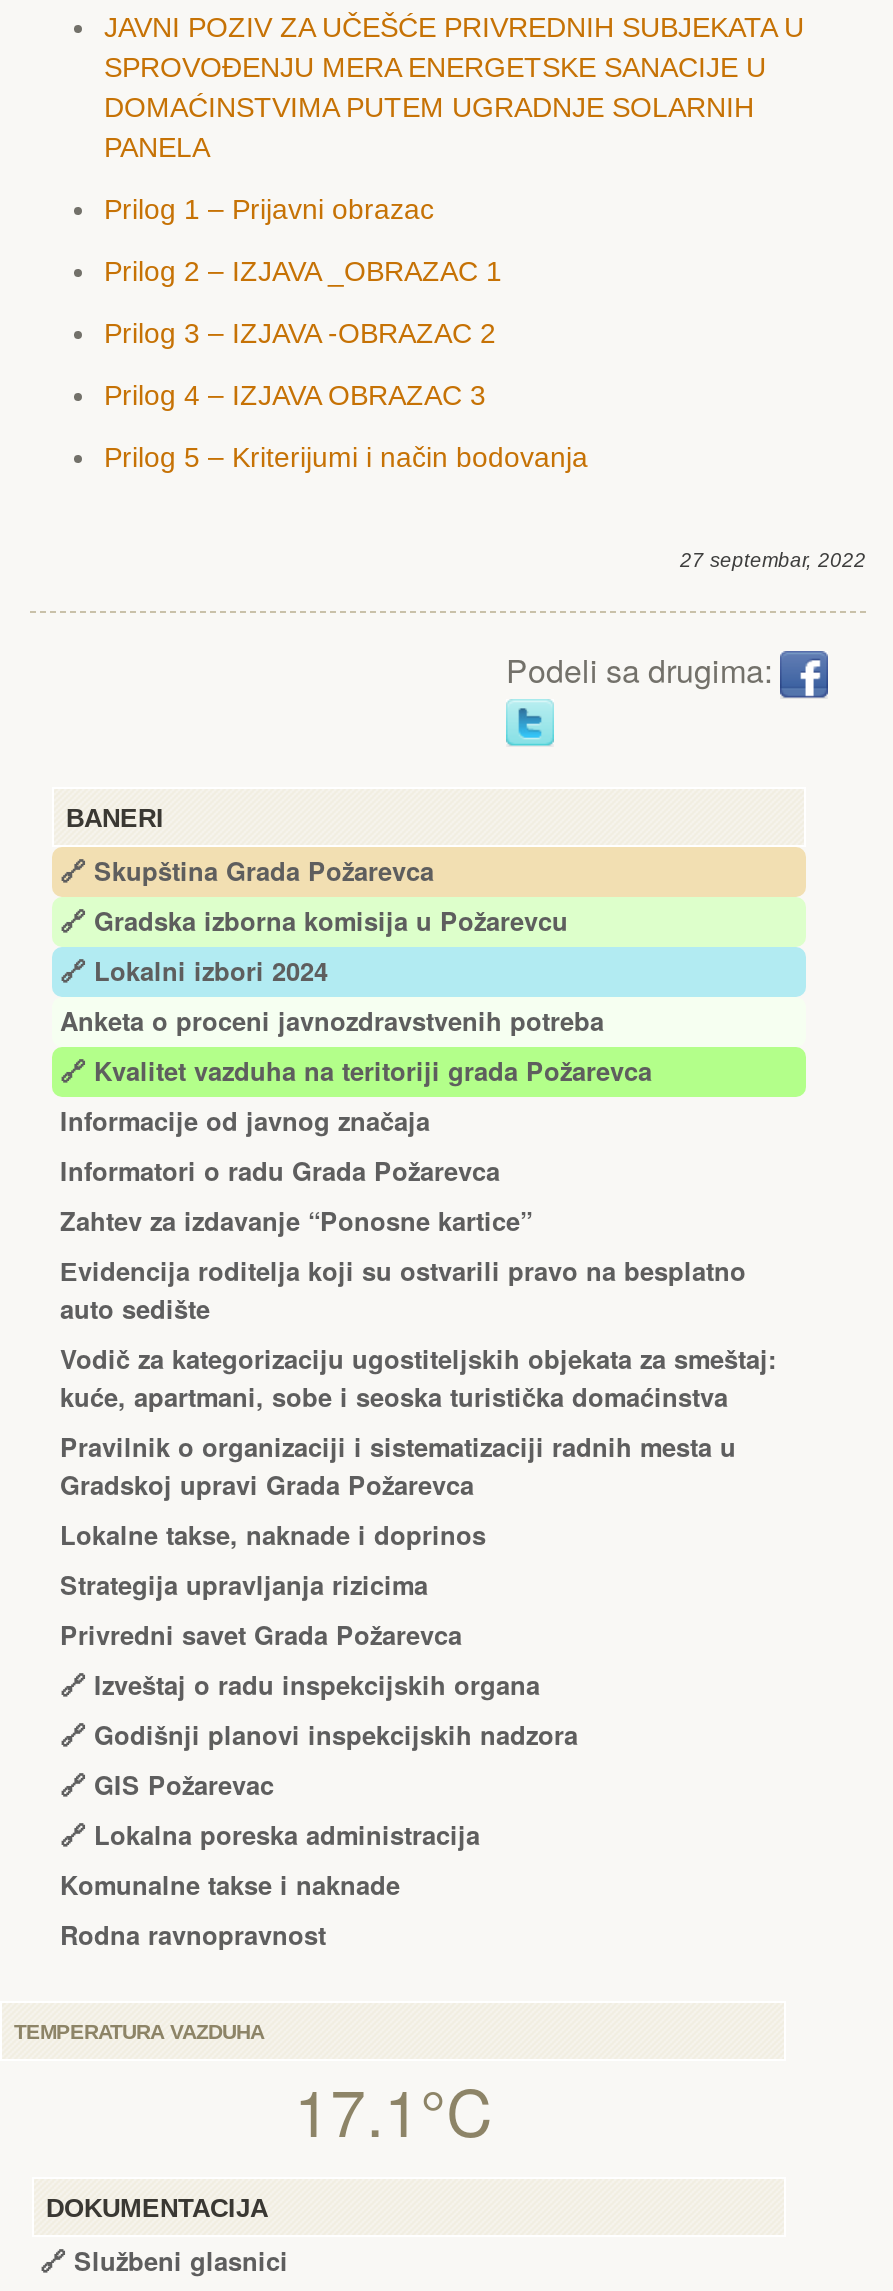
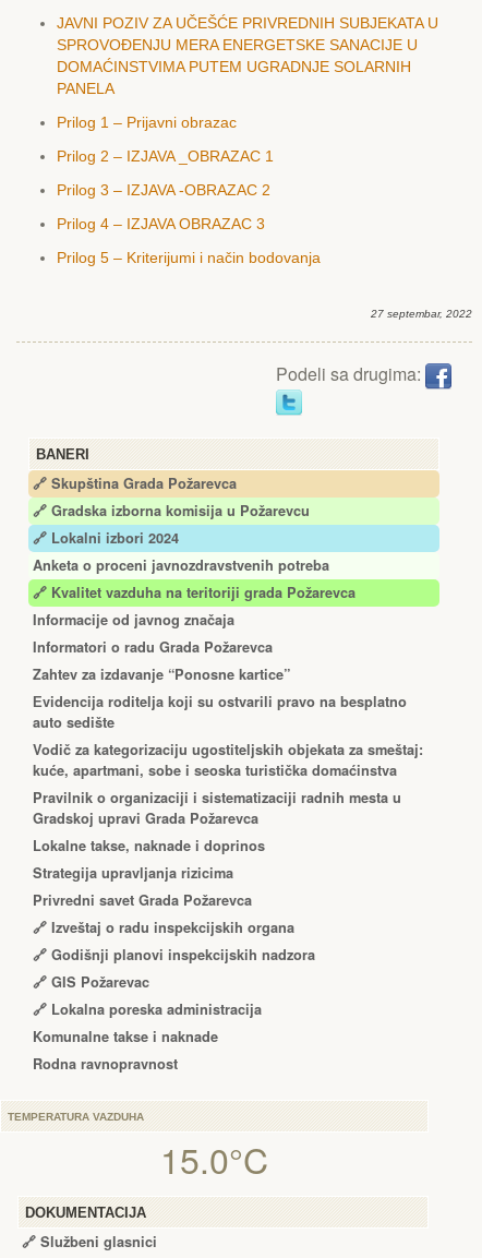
[294,2063,492,2155] 17.1°C -> [160,1134,268,1184] 15.0°C

